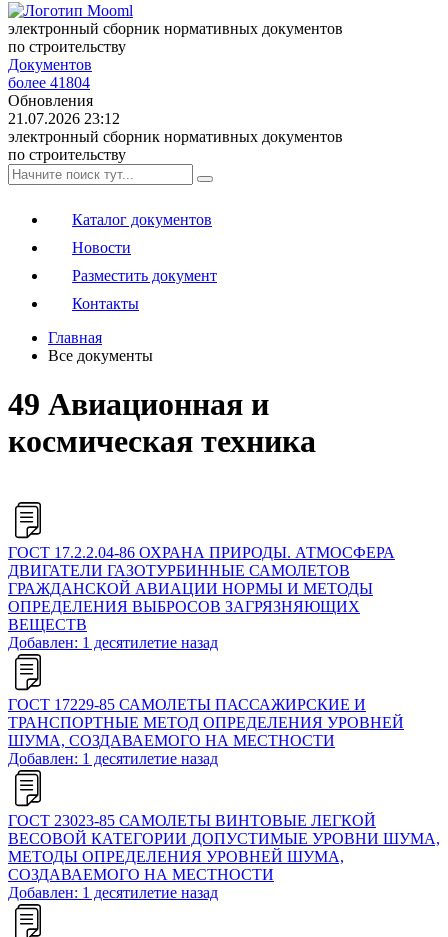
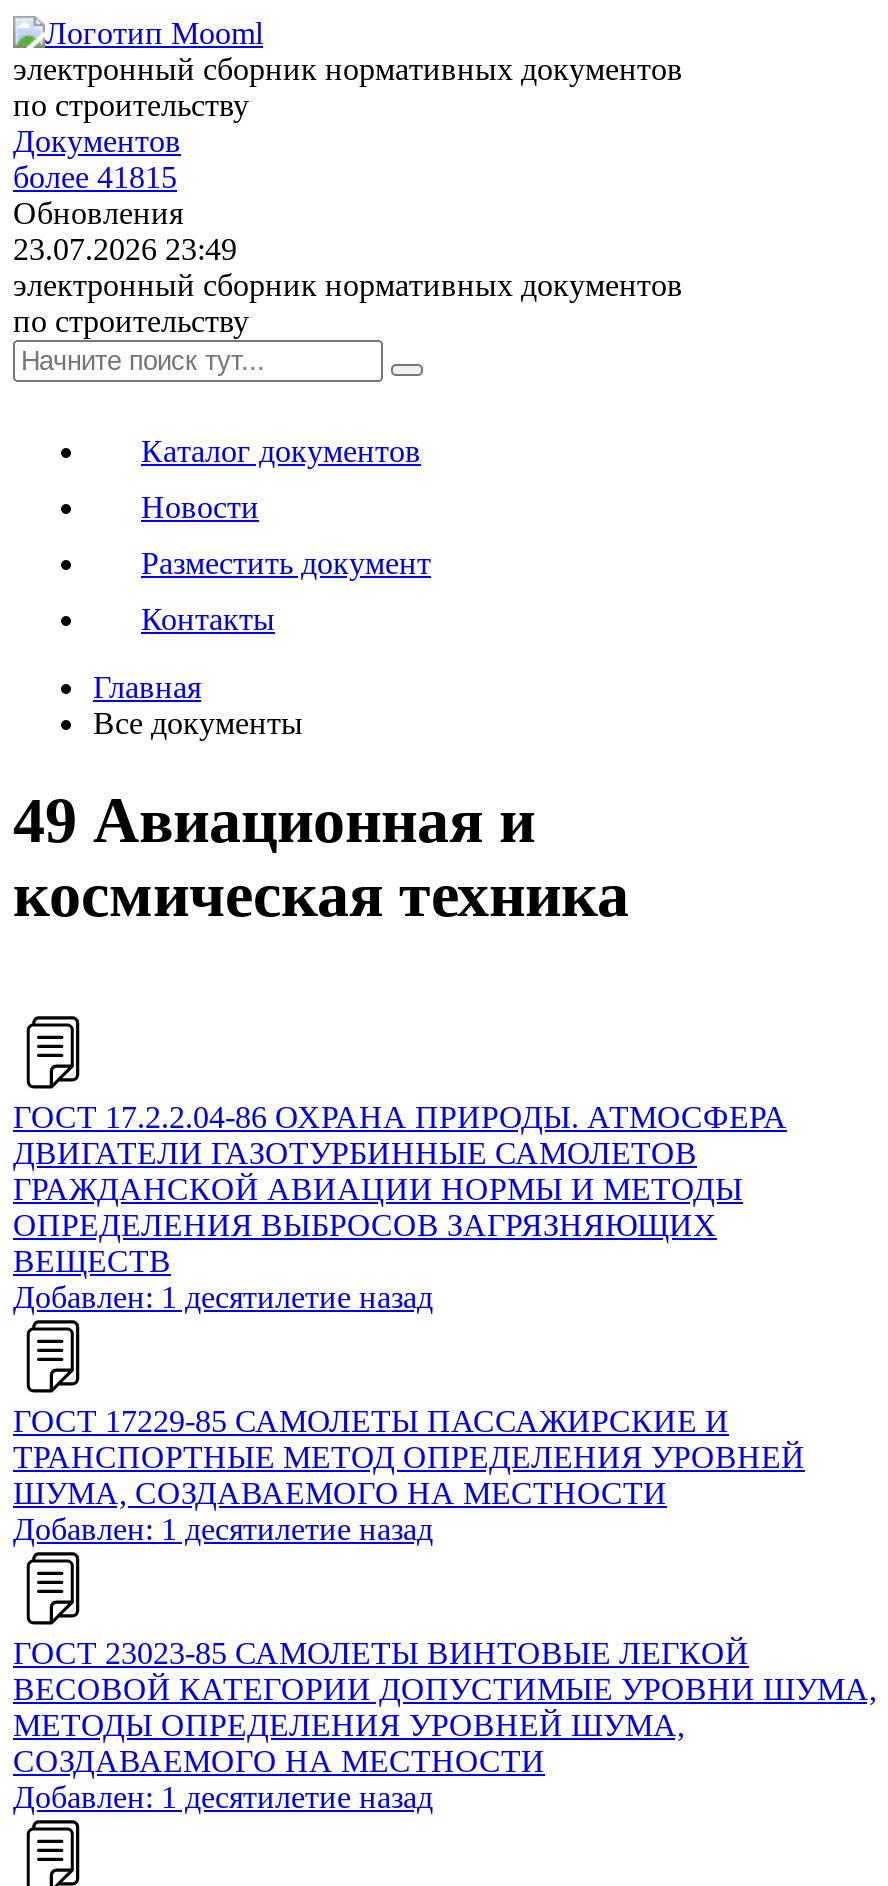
[8,74,90,91] более 41804 -> [13,160,177,194] более 41815
[8,110,120,127] 21.07.2026 23:12 -> [13,232,237,266] 23.07.2026 23:49

